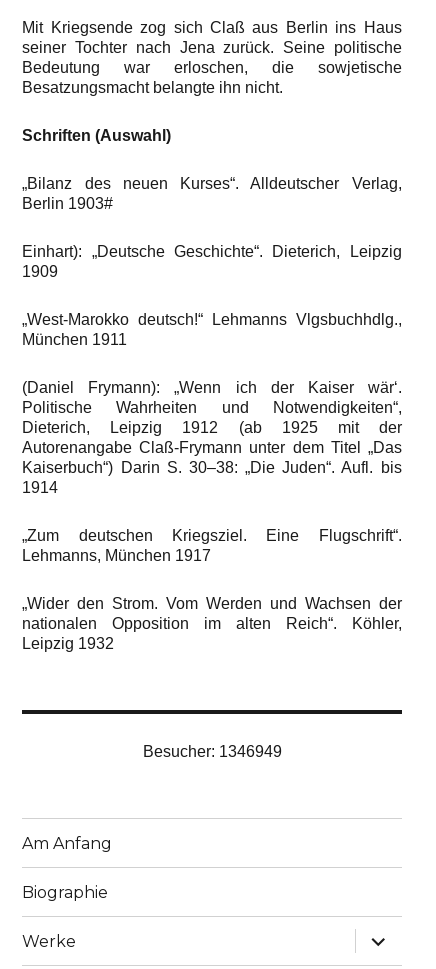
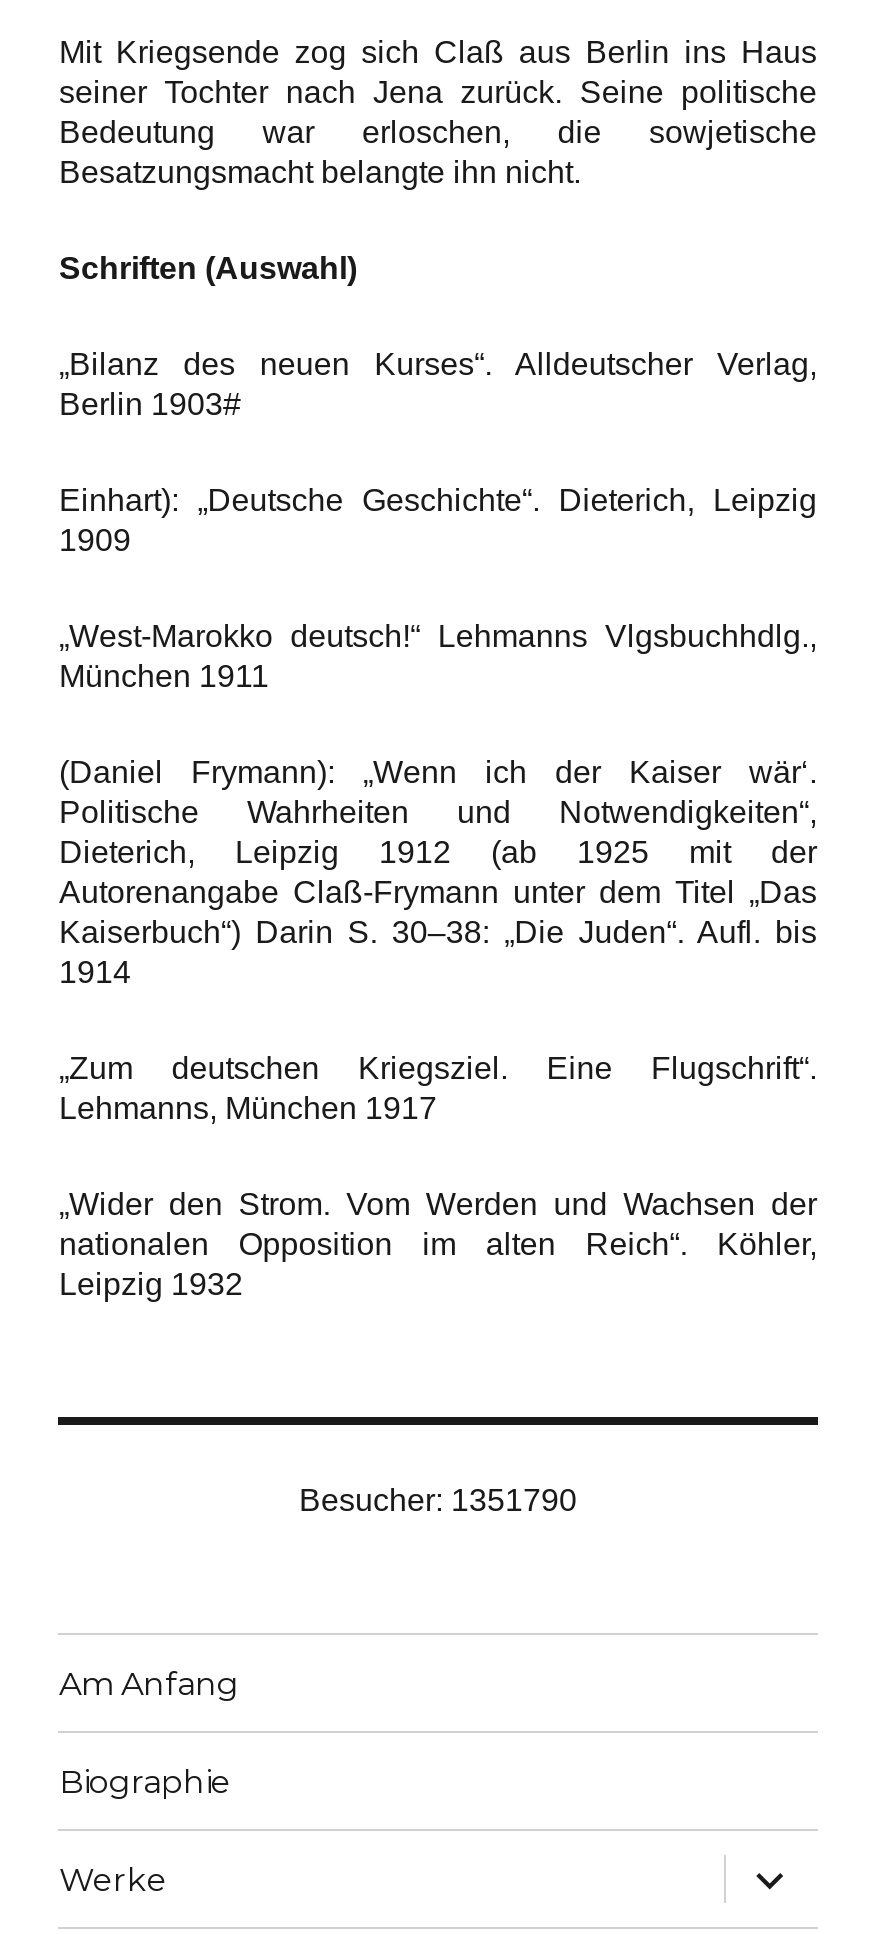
[142,743,281,760] Besucher: 1346949 -> [299,1483,577,1517] Besucher: 1351790

